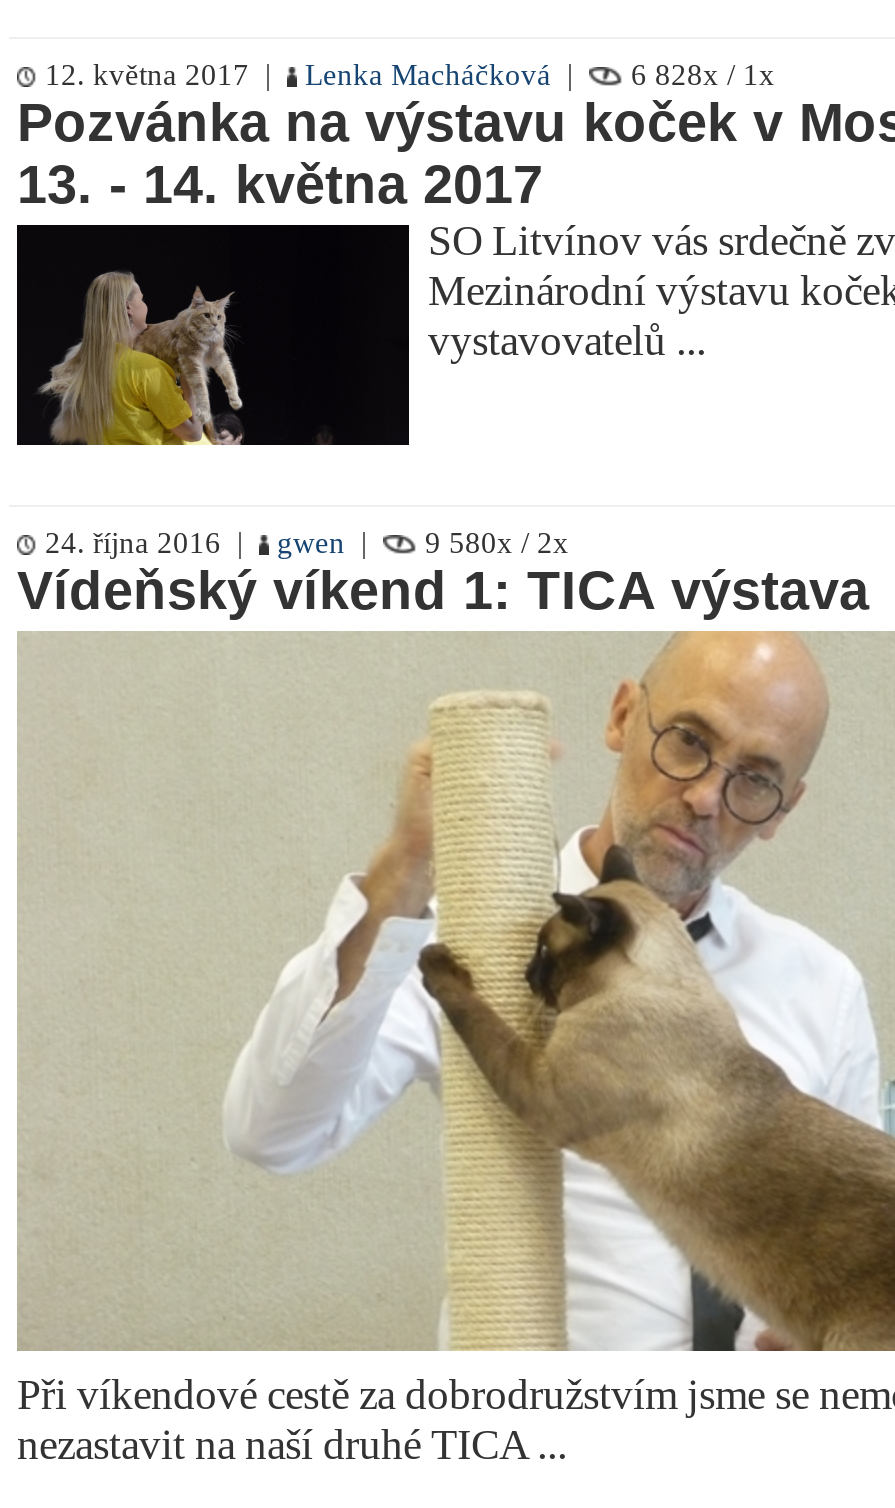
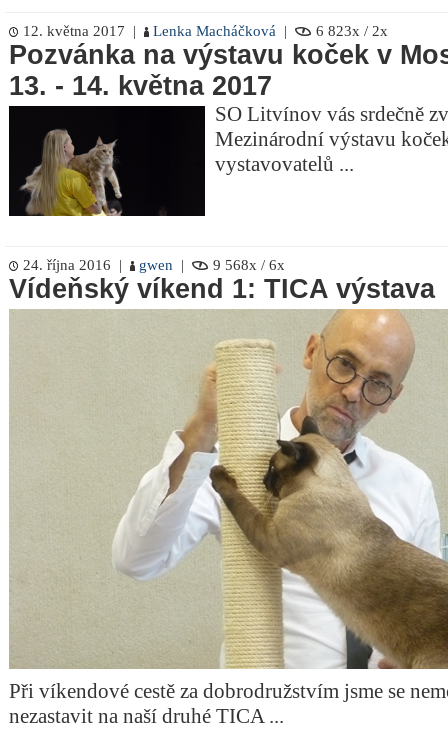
[631,59,775,91] 6 828x / 1x -> [316,23,388,39] 6 823x / 2x
[425,527,569,559] 9 580x / 2x -> [213,257,285,273] 9 568x / 6x

